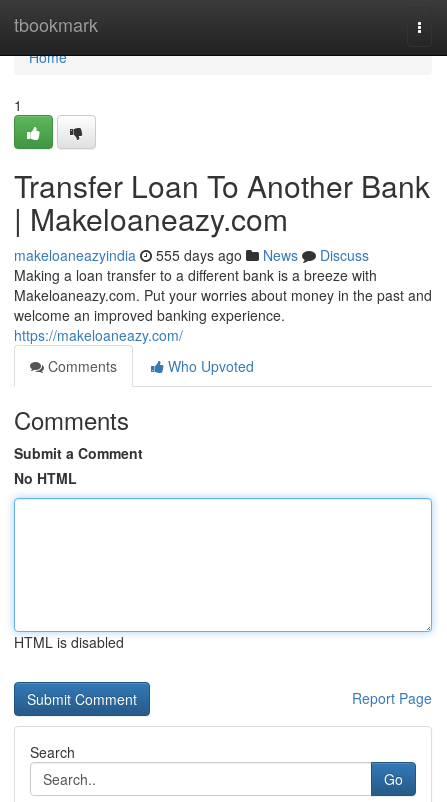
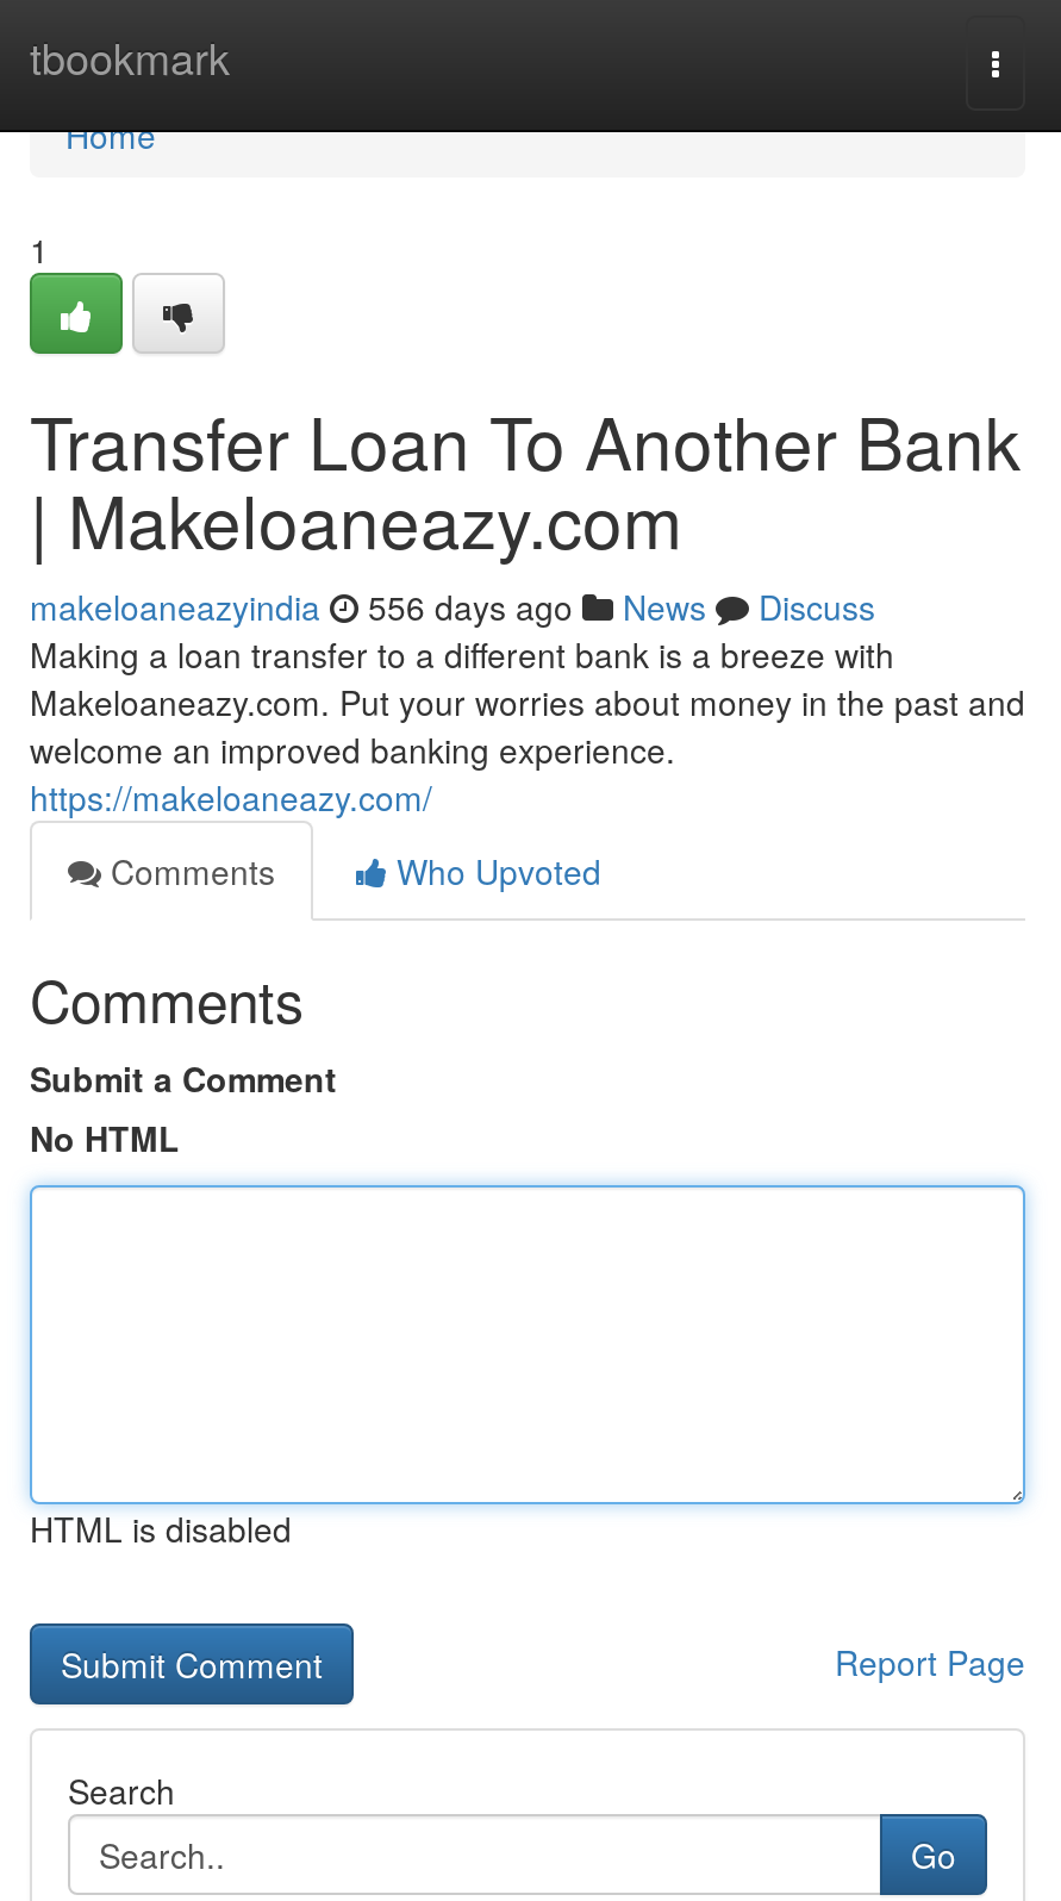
[14,245,369,265] makeloaneazyindia 555 days ago News Discuss -> [30,582,875,630] makeloaneazyindia 556 days ago News Discuss

